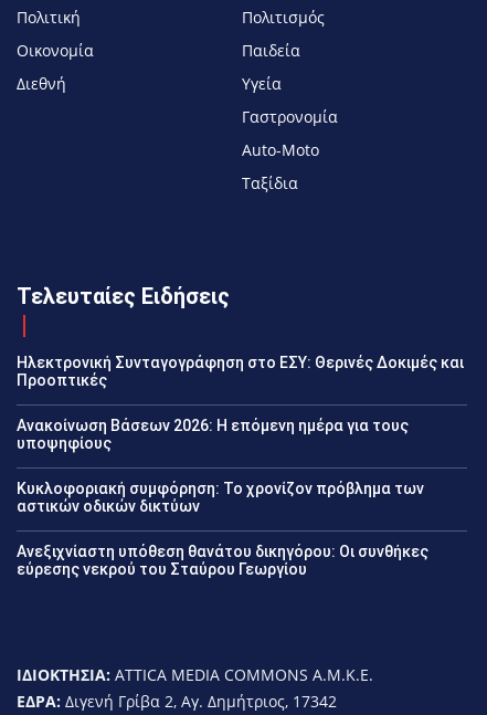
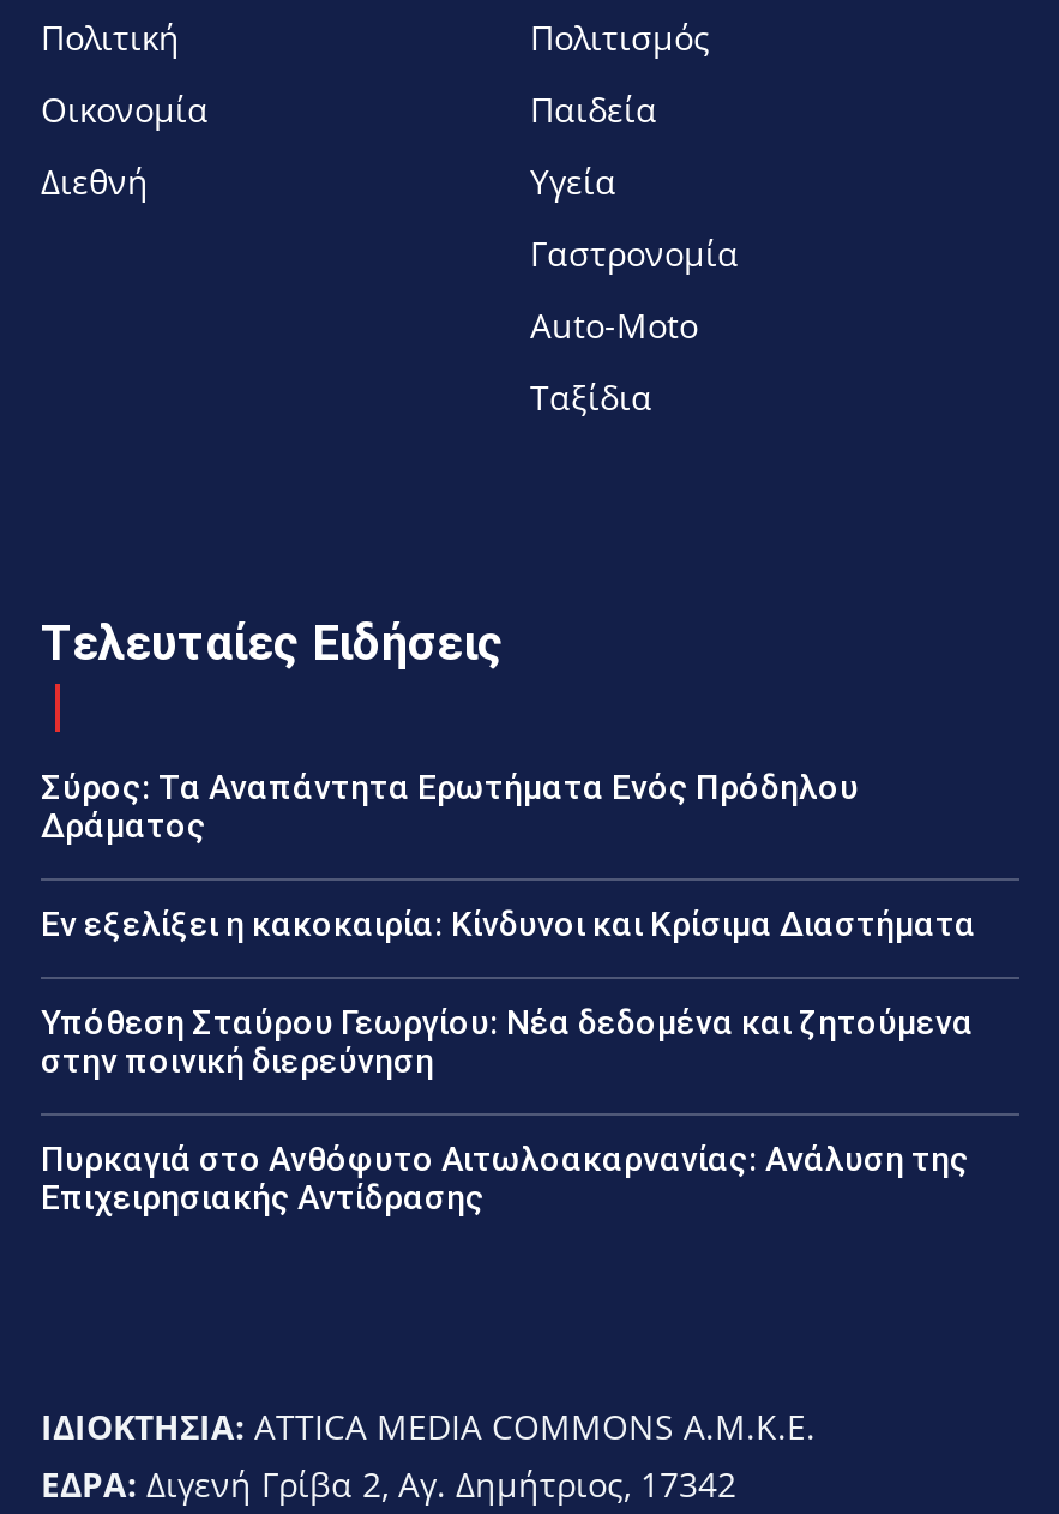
[17,354,464,389] Ηλεκτρονική Συνταγογράφηση στο ΕΣΥ: Θερινές Δοκιμές και | Προοπτικές -> [41,768,859,845] Σύρος: Τα Αναπάντητα Ερωτήματα Ενός Πρόδηλου | Δράματος
[17,417,409,452] Ανακοίνωση Βάσεων 2026: Η επόμενη ημέρα για τους | υποψηφίους -> [41,905,976,943] Εν εξελίξει η κακοκαιρία: Κίνδυνοι και Κρίσιμα Διαστήματα
[17,480,424,515] Κυκλοφοριακή συμφόρηση: Το χρονίζον πρόβλημα των | αστικών οδικών δικτύων -> [41,1003,974,1080] Υπόθεση Σταύρου Γεωργίου: Νέα δεδομένα και ζητούμενα | στην ποινική διερεύνηση
[17,543,428,578] Ανεξιχνίαστη υπόθεση θανάτου δικηγόρου: Οι συνθήκες | εύρεσης νεκρού του Σταύρου Γεωργίου -> [41,1140,969,1217] Πυρκαγιά στο Ανθόφυτο Αιτωλοακαρνανίας: Ανάλυση της | Επιχειρησιακής Αντίδρασης

